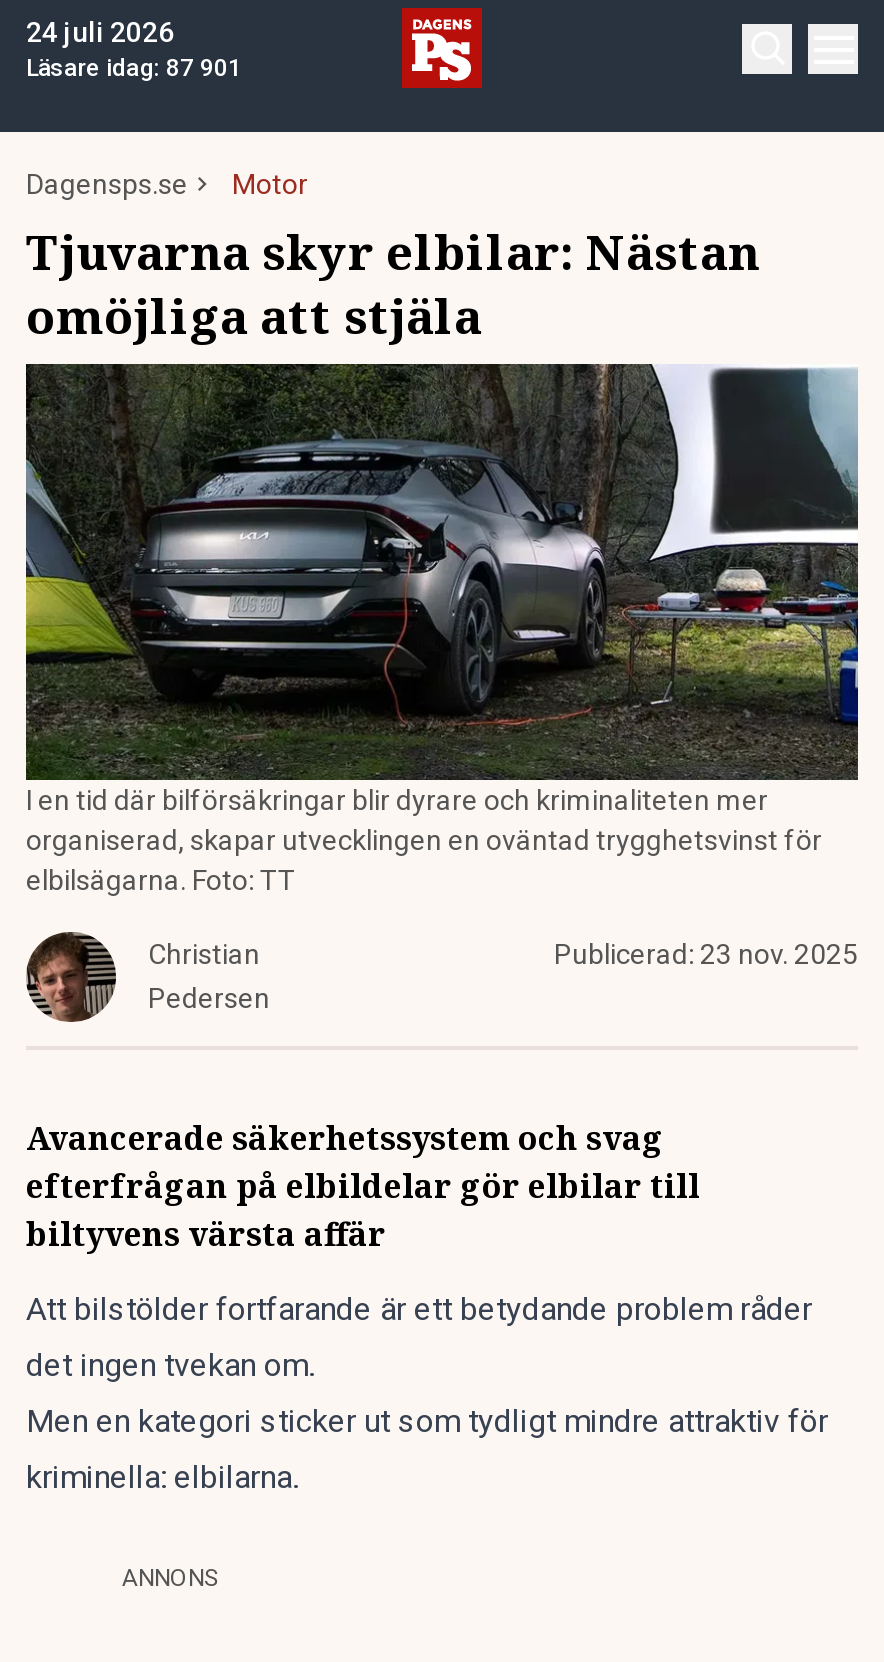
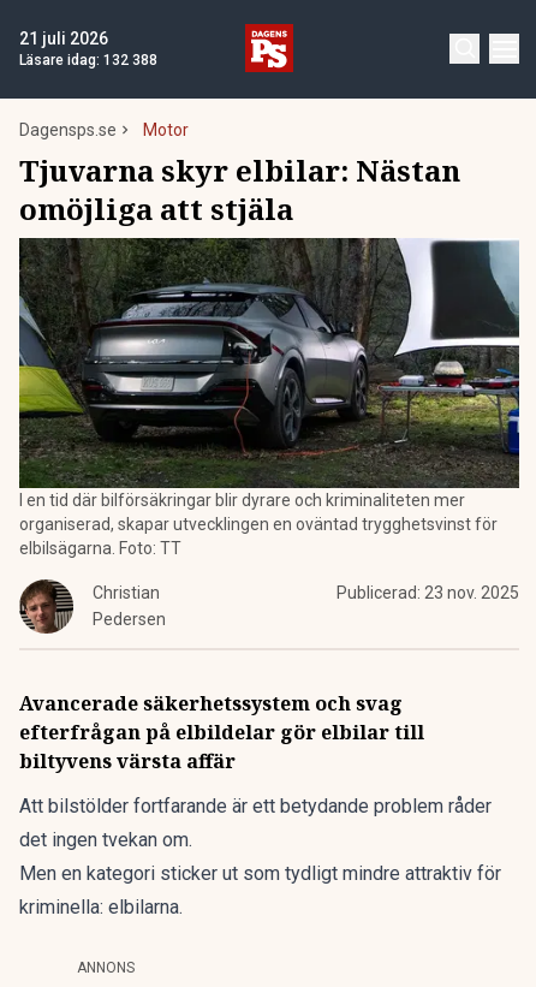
[26,16,174,48] 24 juli 2026 -> [19,29,108,48] 21 juli 2026
[26,54,242,82] Läsare idag: 87 901 -> [19,52,157,69] Läsare idag: 132 388

